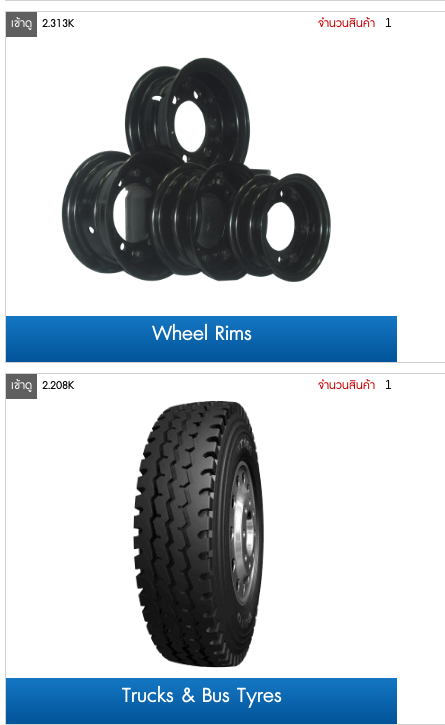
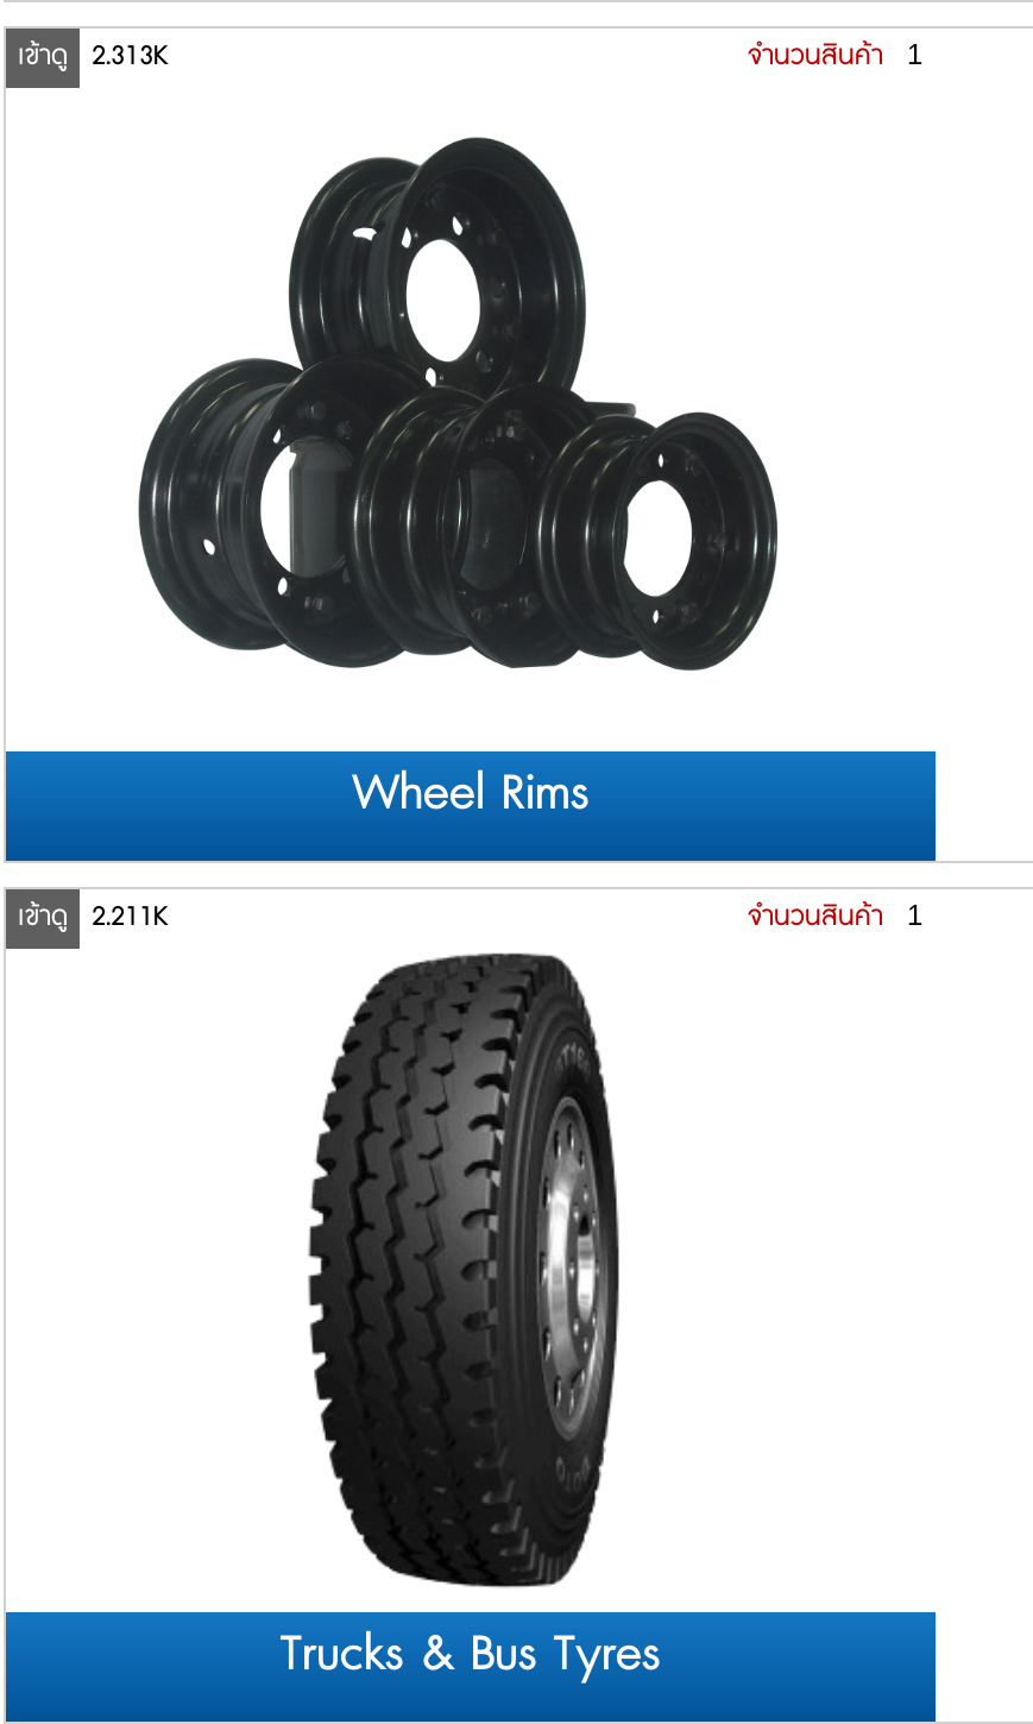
[11,378,74,394] เข้าดู 2.208K -> [18,899,168,937] เข้าดู 2.211K

